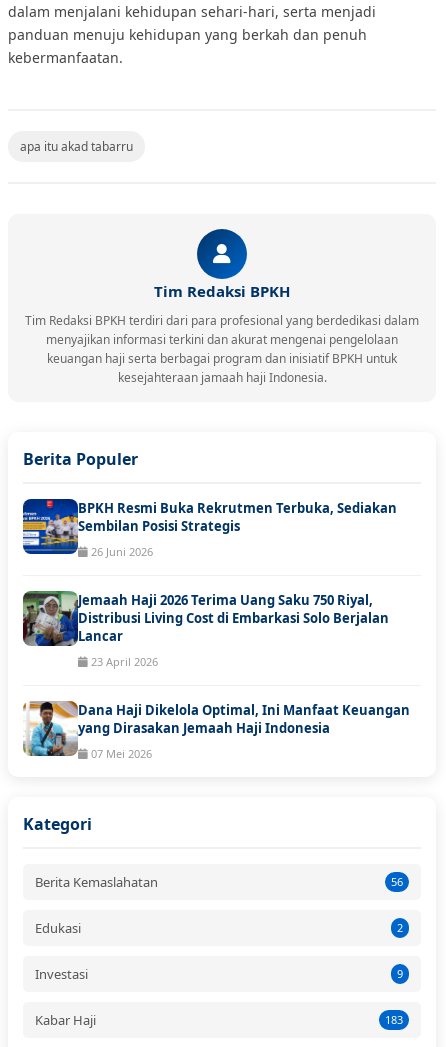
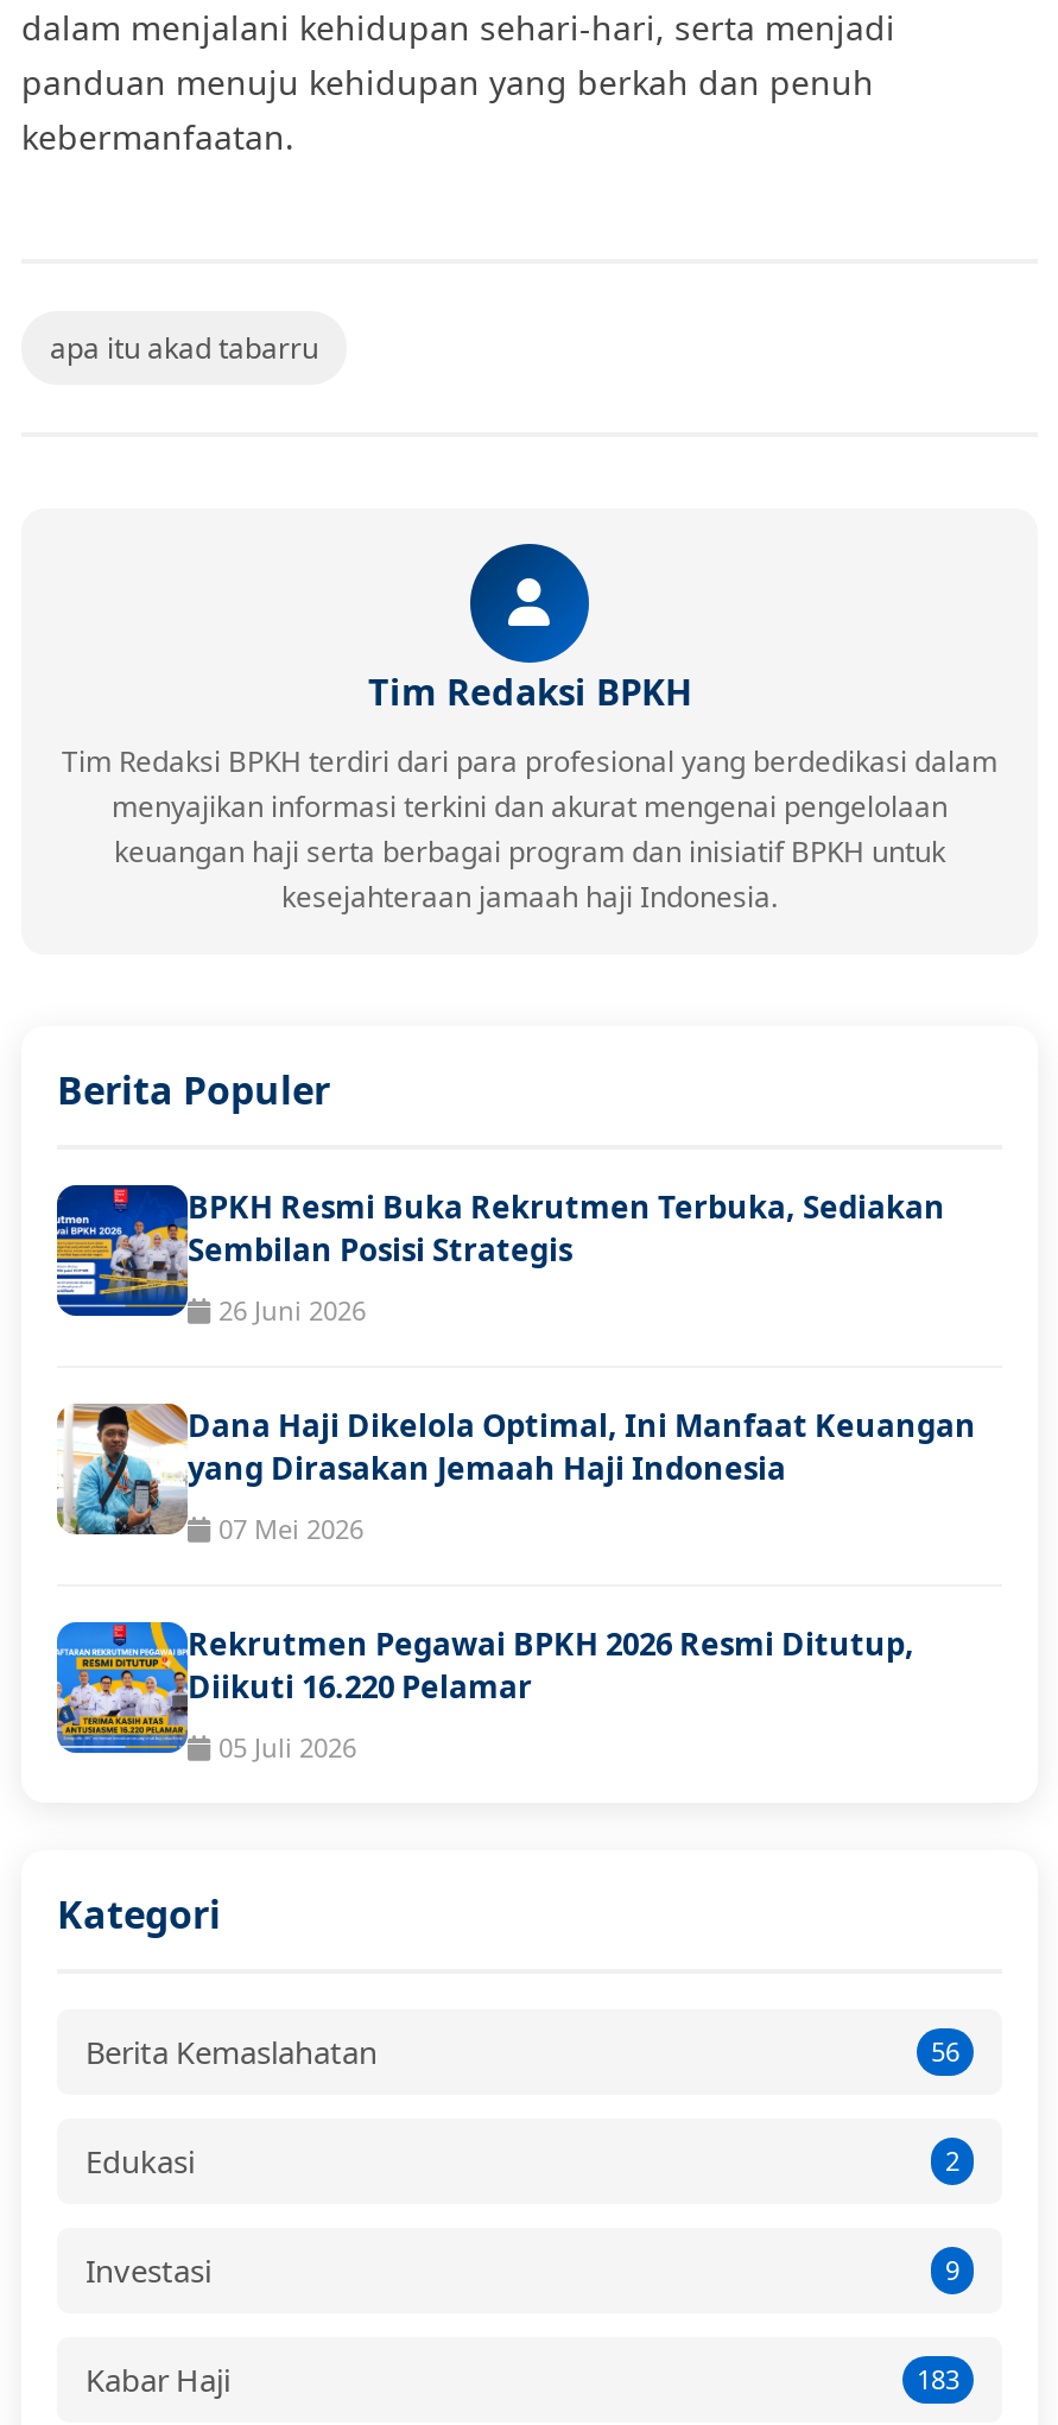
[22,590,389,669] [image] | Jemaah Haji 2026 Terima Uang Saku 750 Riyal, | Distribusi Living Cost di Embarkasi Solo Berjalan | Lancar | 23 April 2026 -> none
moved [22,700,410,761] -> [55,1401,976,1546]: [image] | Dana Haji Dikelola Optimal, Ini Manfaat Keuangan | yang Dirasakan Jemaah Haji Indonesia | 07 Mei 2026
none -> [55,1620,914,1765] [image] | Rekrutmen Pegawai BPKH 2026 Resmi Ditutup, | Diikuti 16.220 Pelamar | 05 Juli 2026

